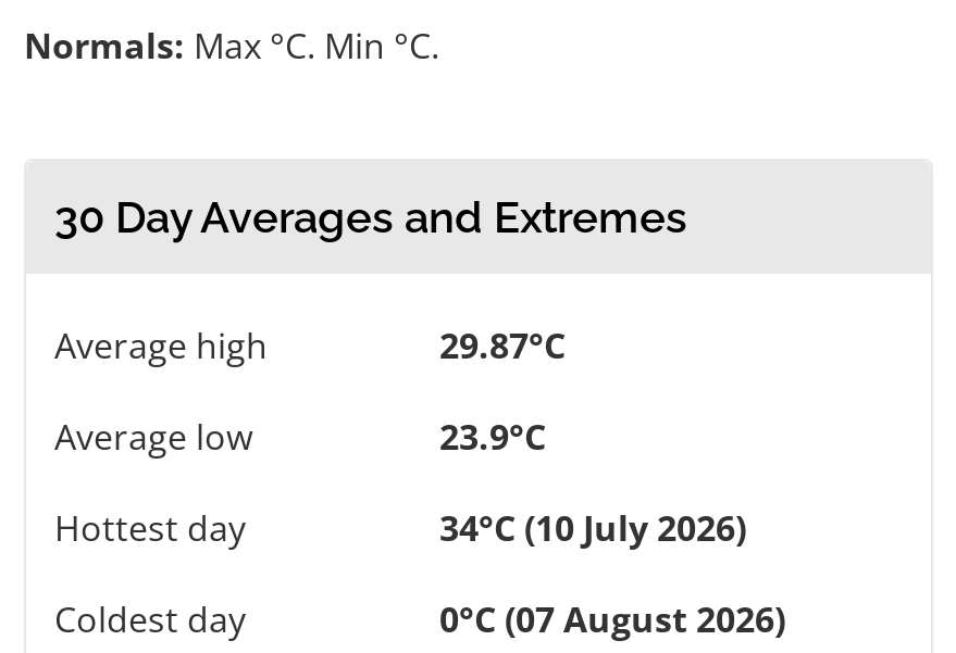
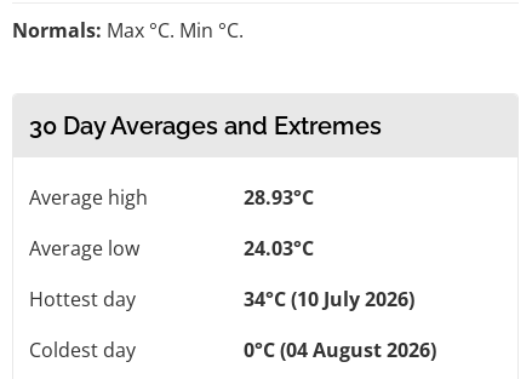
[439,321,566,369] 29.87°C -> [244,184,314,210] 28.93°C
[439,412,546,460] 23.9°C -> [244,235,314,261] 24.03°C
[439,595,785,643] 0°C (07 August 2026) -> [244,336,436,363] 0°C (04 August 2026)

